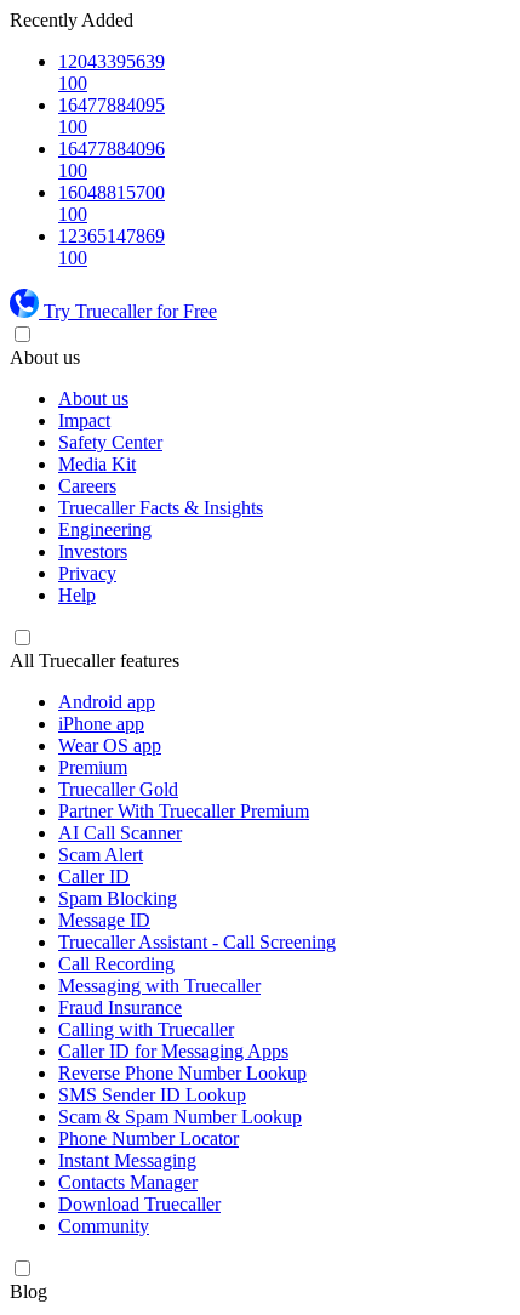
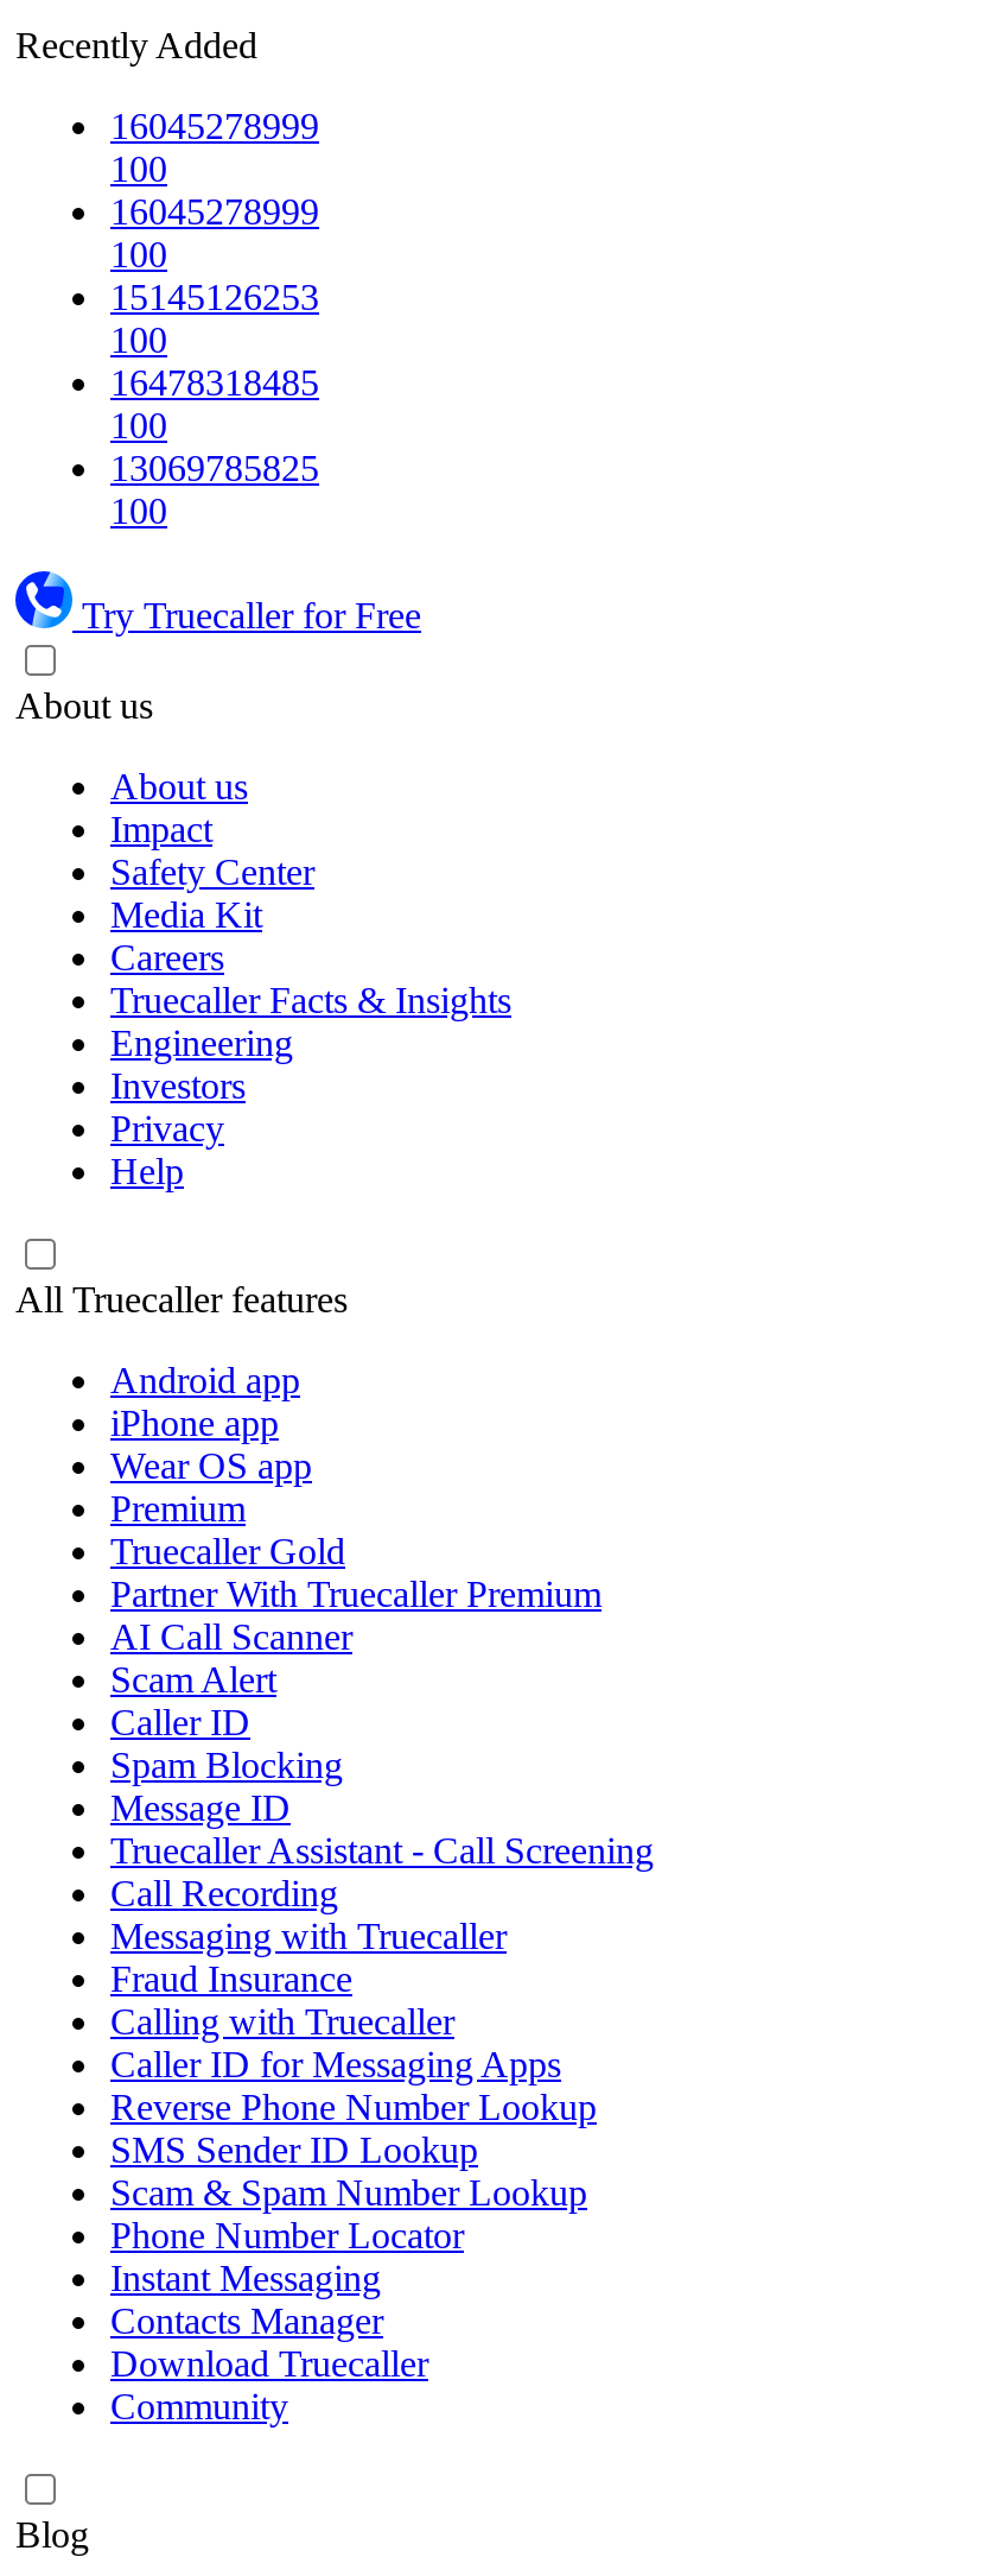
[58,52,165,72] 12043395639 -> [110,107,319,147] 16045278999
[58,95,165,116] 16477884095 -> [110,192,319,233] 16045278999
[58,139,165,160] 16477884096 -> [110,278,319,318] 15145126253
[58,183,165,203] 16048815700 -> [110,363,319,404] 16478318485
[58,226,165,247] 12365147869 -> [110,449,319,489] 13069785825

